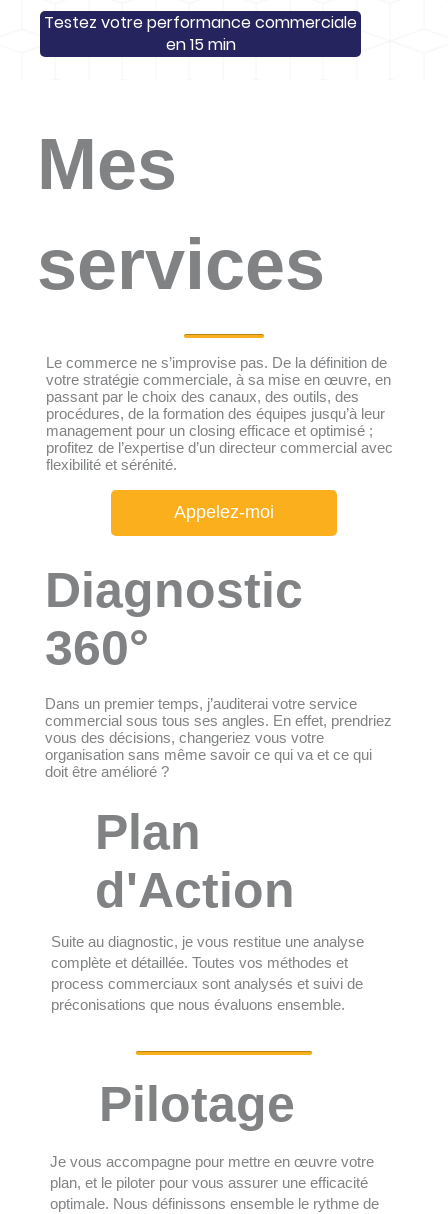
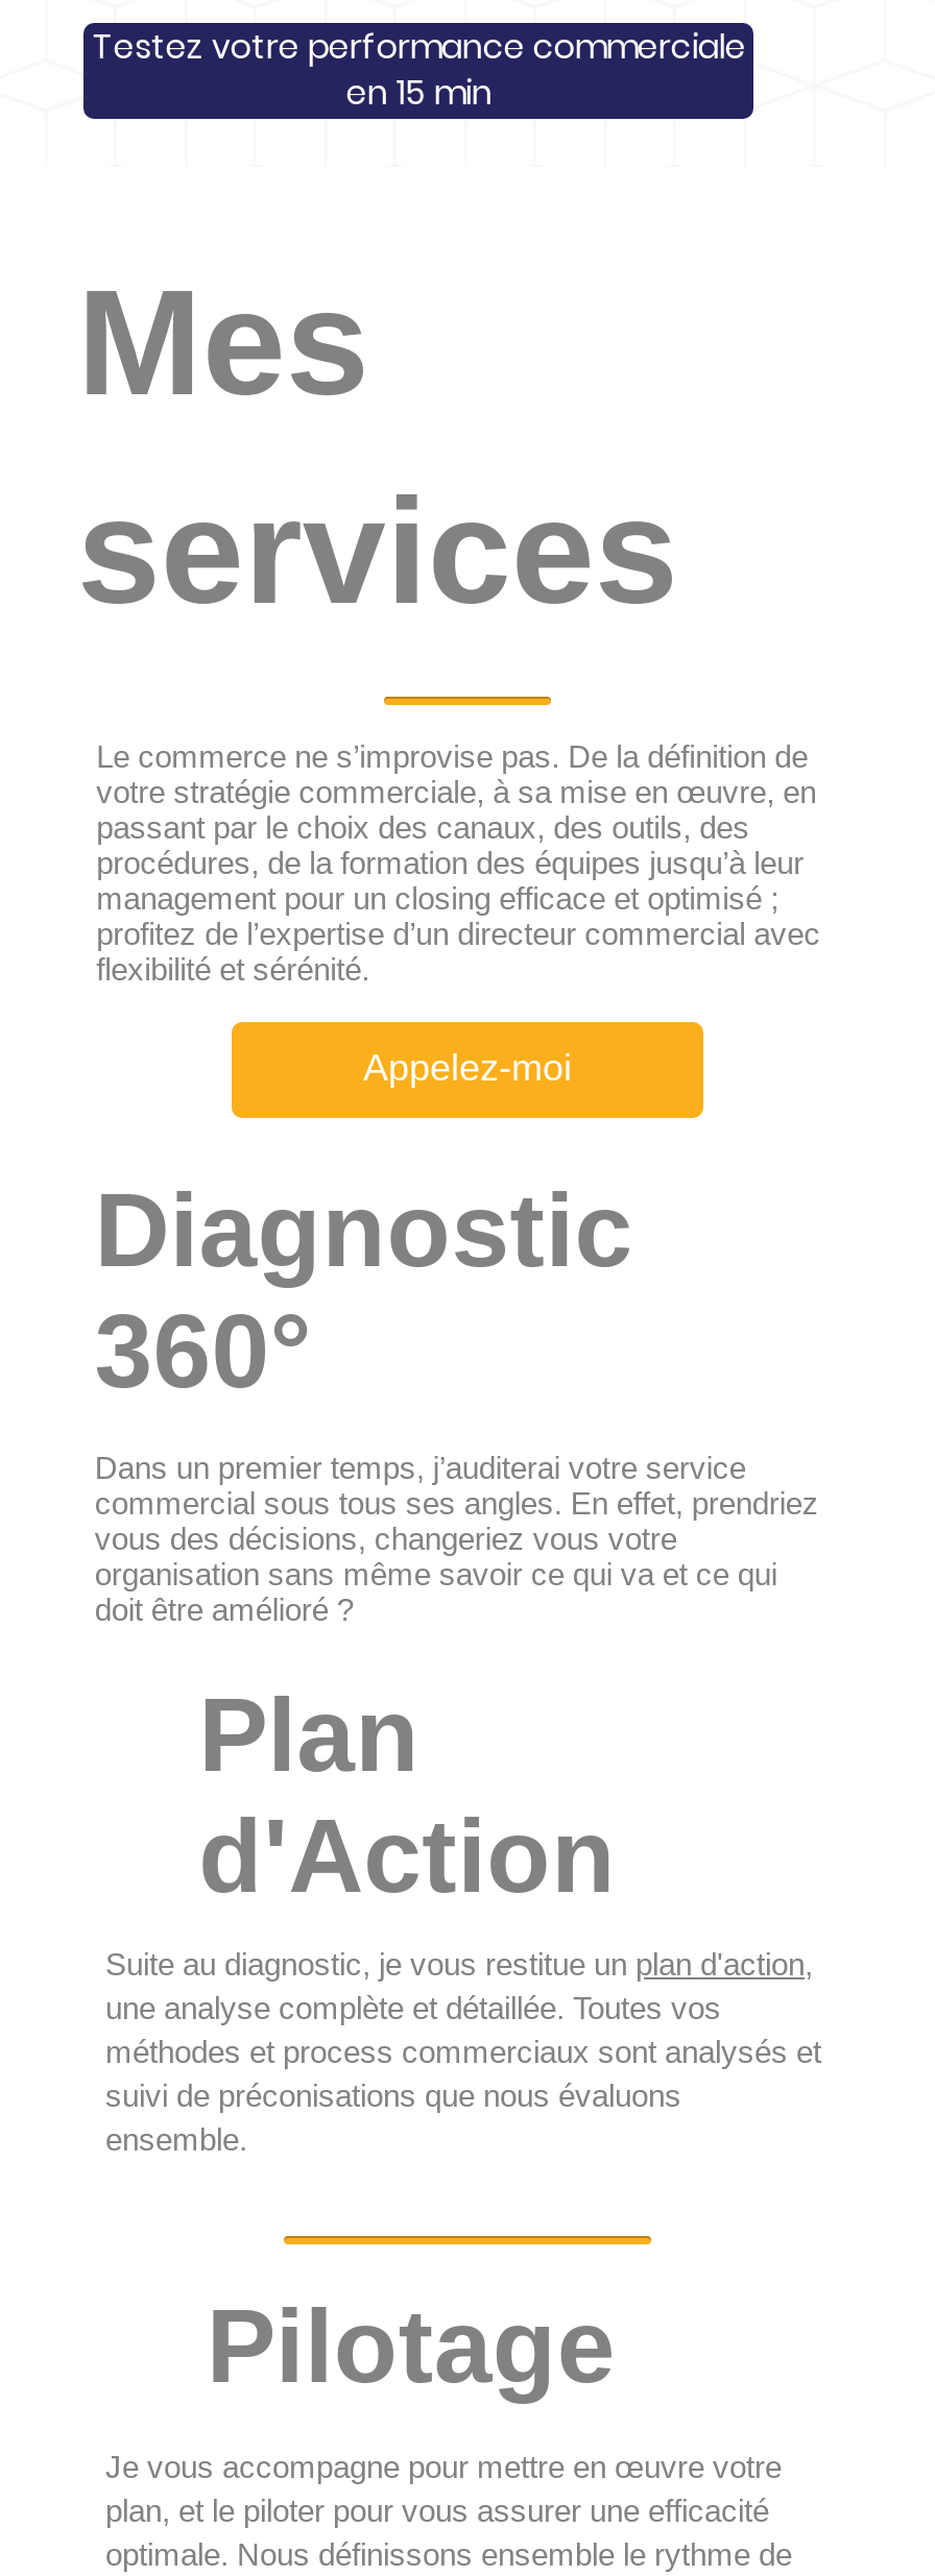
[50,933,363,1013] Suite au diagnostic, je vous restitue une analyse | complète et détaillée. Toutes vos méthodes et | process commerciaux sont analysés et suivi de | préconisations que nous évaluons ensemble. -> [105,1947,821,2158] Suite au diagnostic, je vous restitue un plan d'action, | une analyse complète et détaillée. Toutes vos | méthodes et process commerciaux sont analysés et | suivi de préconisations que nous évaluons | ensemble.

